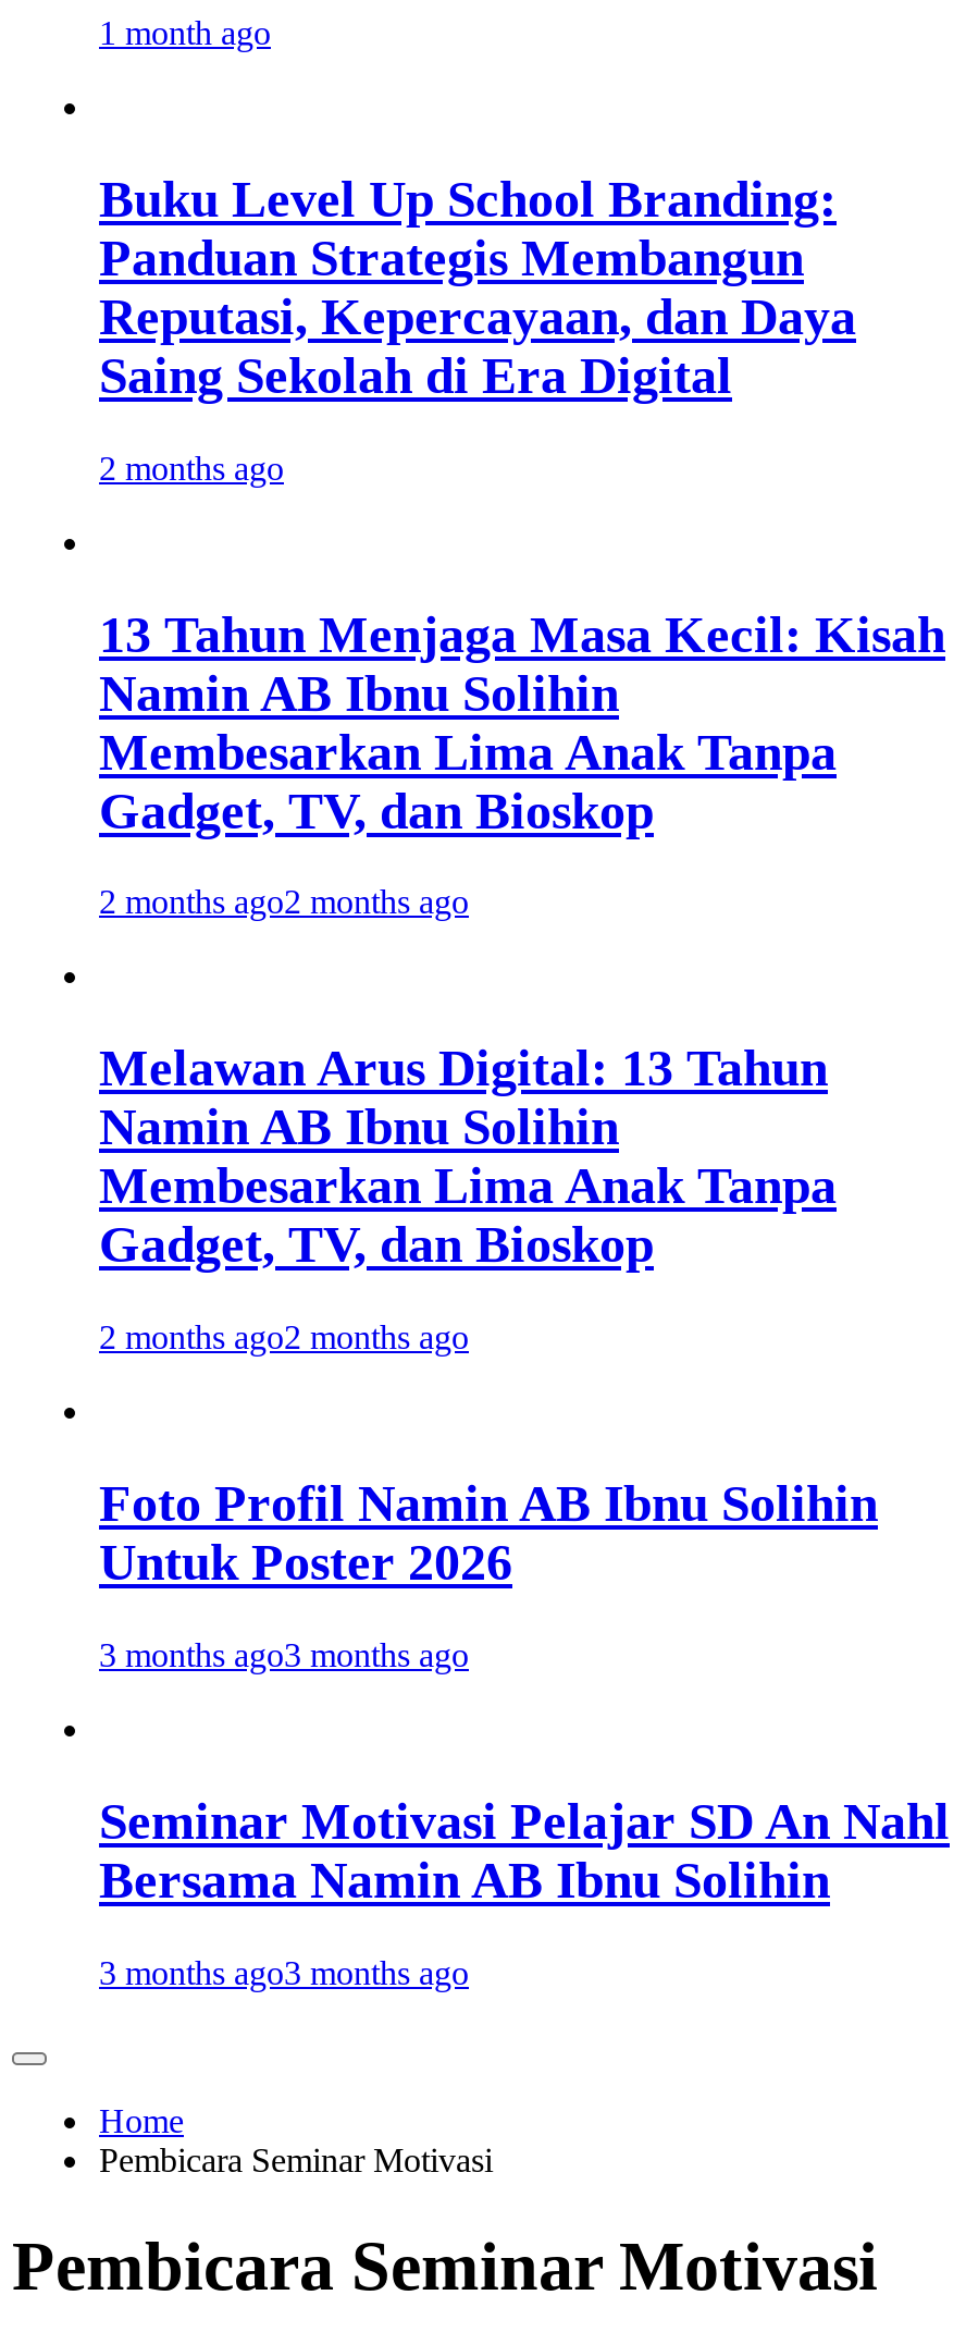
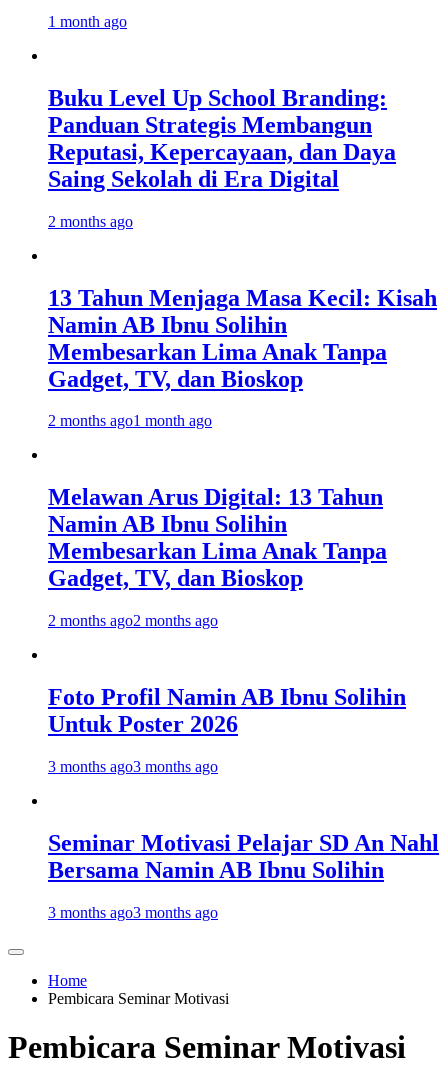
[99,884,469,921] 2 months ago2 months ago -> [48,412,212,429] 2 months ago1 month ago

